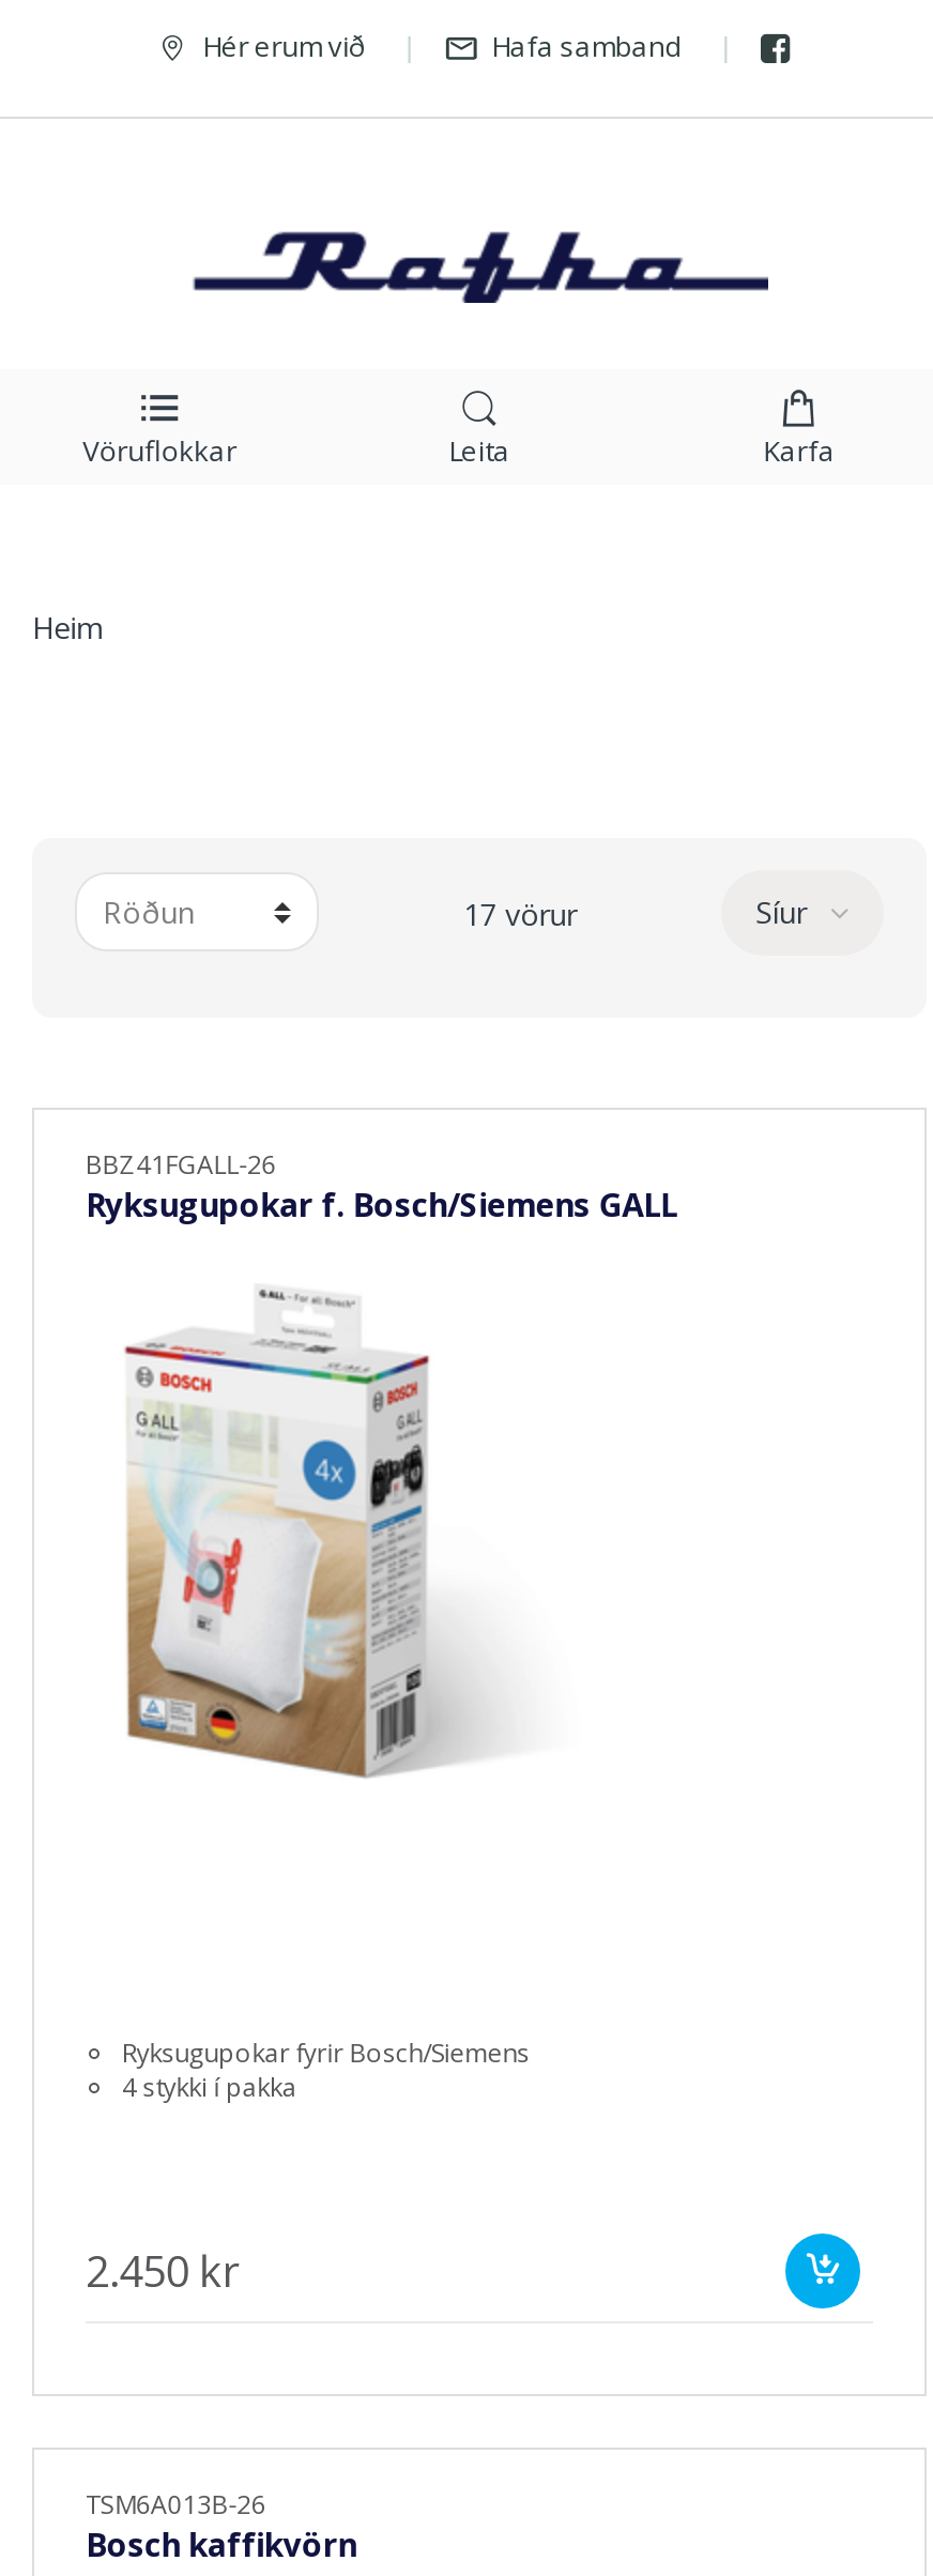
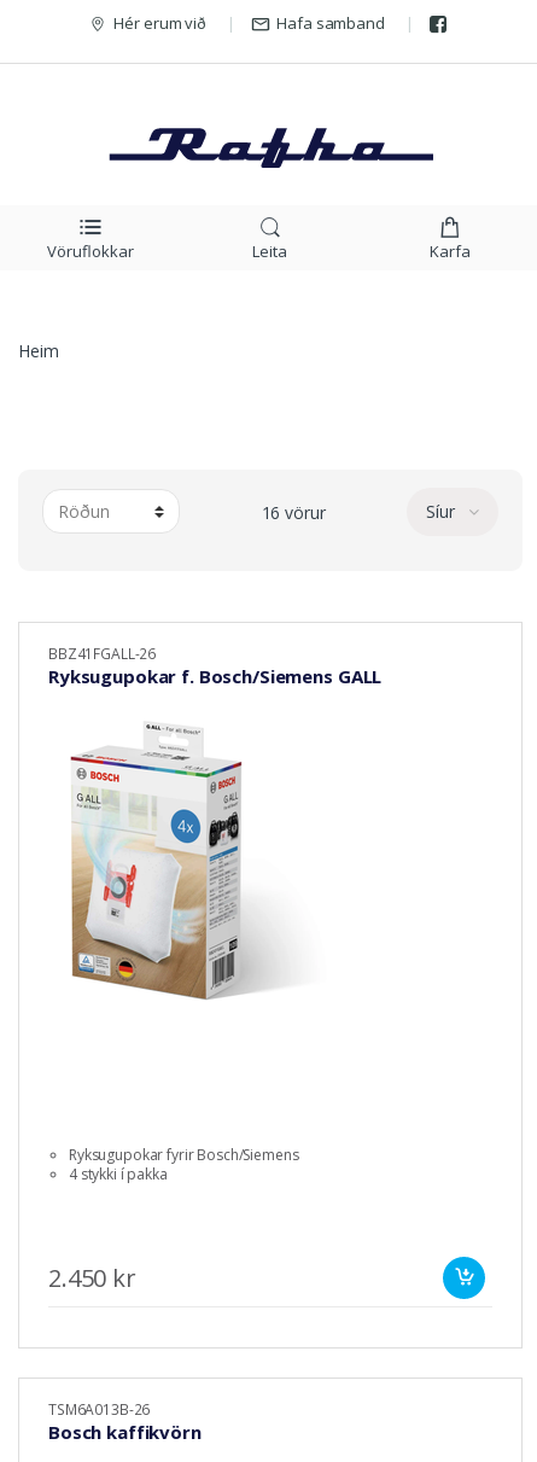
[463,894,576,935] 17 vörur -> [261,501,325,524] 16 vörur

